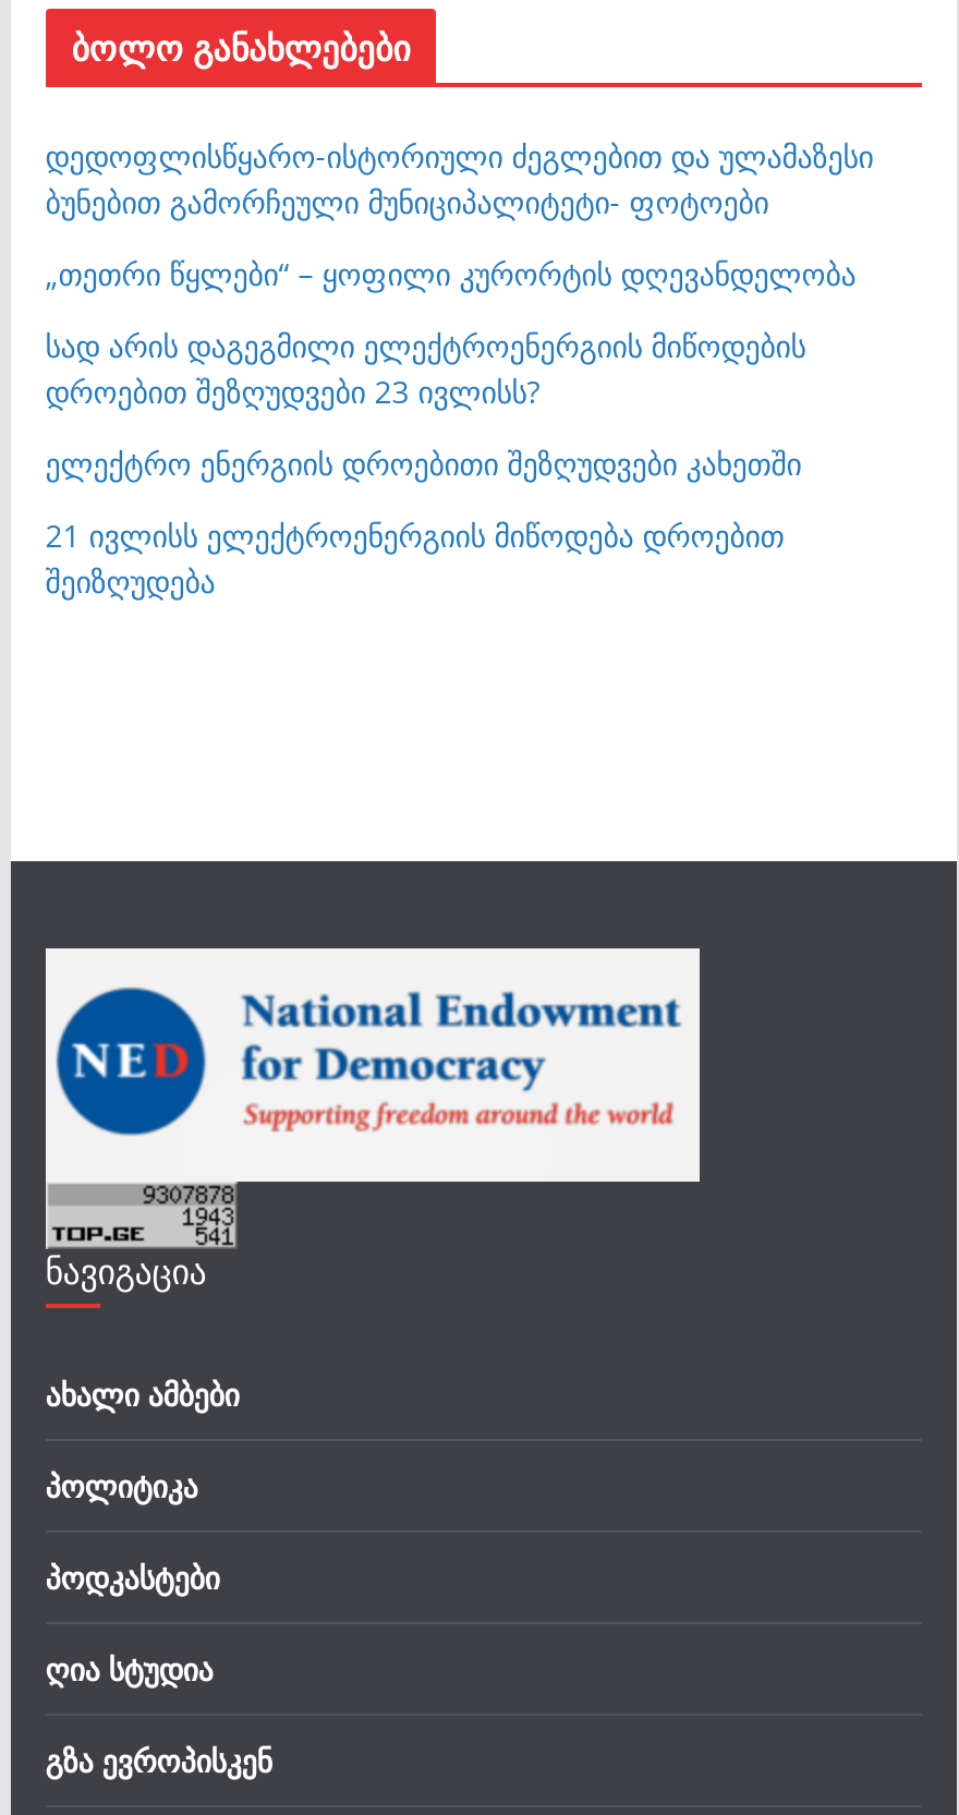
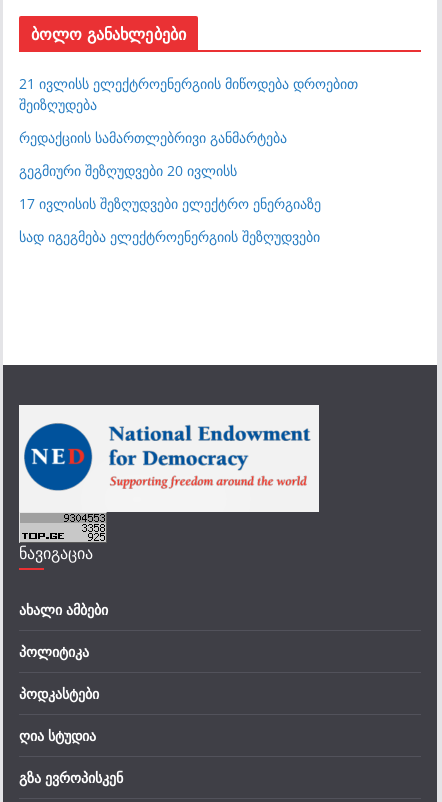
[45,135,873,484] დედოფლისწყარო-ისტორიული ძეგლებით და ულამაზესი | ბუნებით გამორჩეული მუნიციპალიტეტი- ფოტოები | „თეთრი წყლები“ – ყოფილი კურორტის დღევანდელობა | სად არის დაგეგმილი ელექტროენერგიის მიწოდების | დროებით შეზღუდვები 23 ივლისს? | ელექტრო ენერგიის დროებითი შეზღუდვები კახეთში -> none
moved [45,514,784,601] -> [19,74,358,114]: 21 ივლისს ელექტროენერგიის მიწოდება დროებით | შეიზღუდება
none -> [19,128,321,246] რედაქციის სამართლებრივი განმარტება | გეგმიური შეზღუდვები 20 ივლისს | 17 ივლისის შეზღუდვები ელექტრო ენერგიაზე | სად იგეგმება ელექტროენერგიის შეზღუდვები

